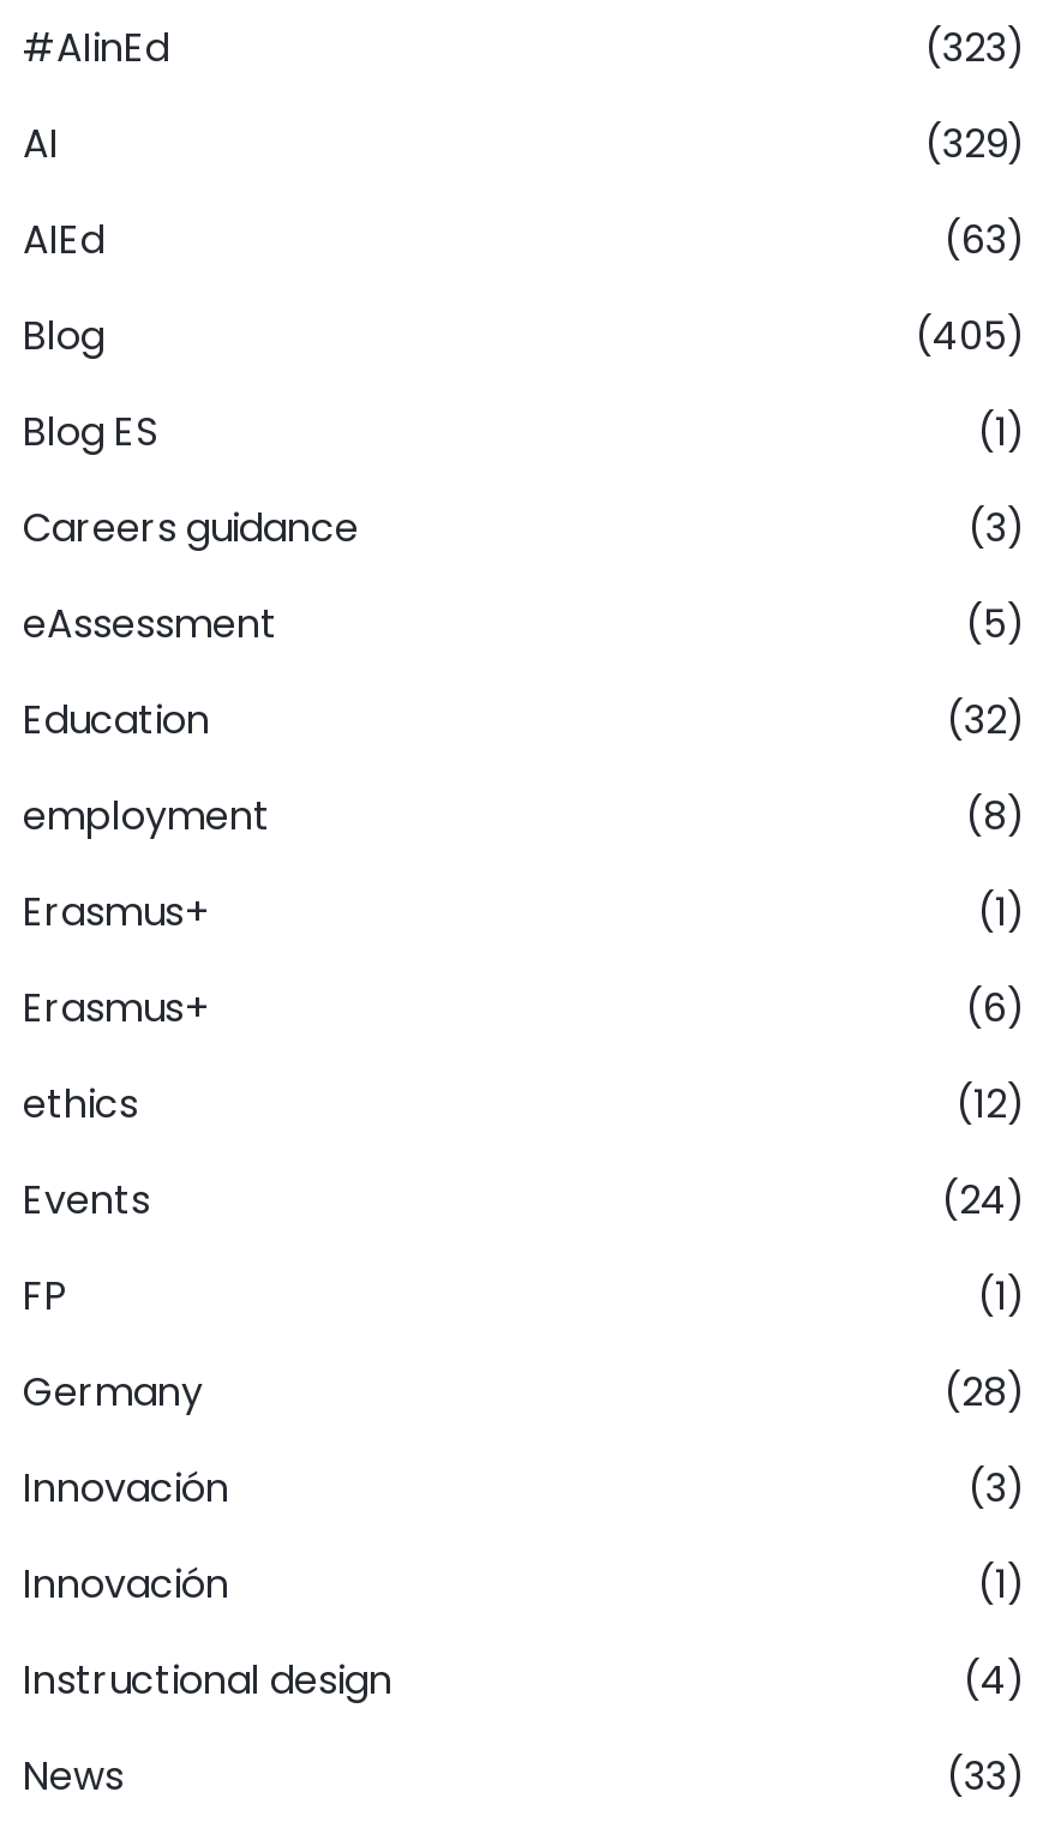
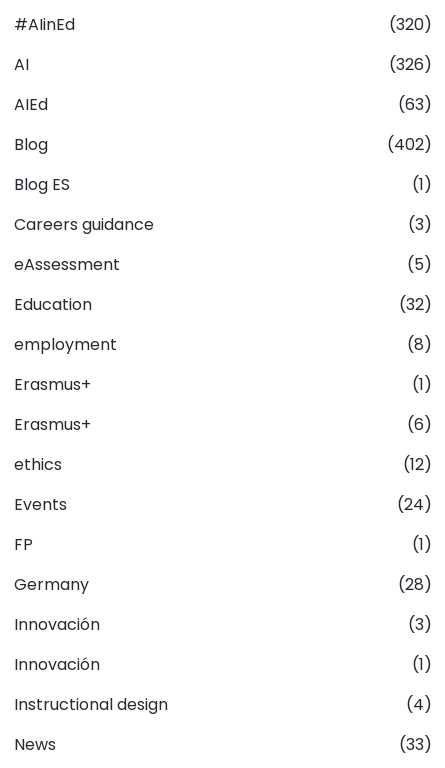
[925,20,1026,76] (323) -> [389,13,432,36] (320)
[925,116,1026,172] (329) -> [389,53,432,76] (326)
[916,308,1026,364] (405) -> [387,133,432,156] (402)

